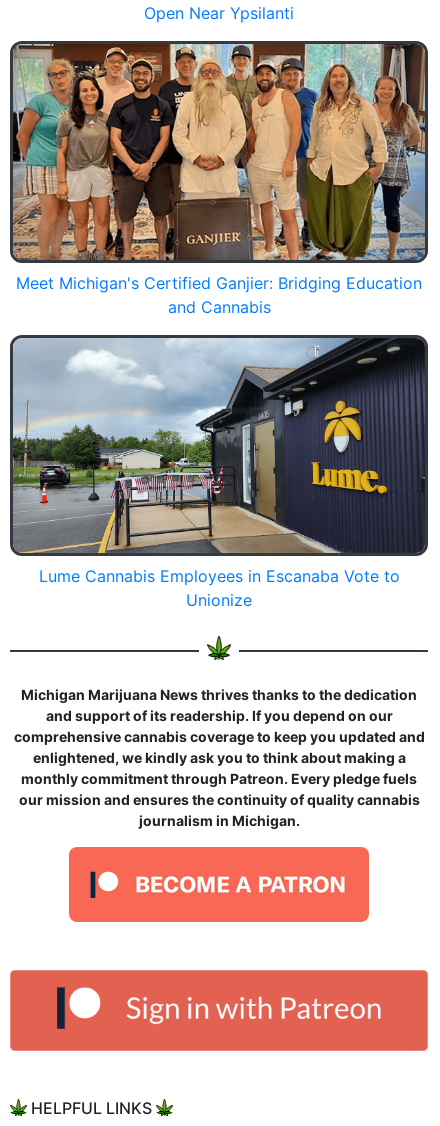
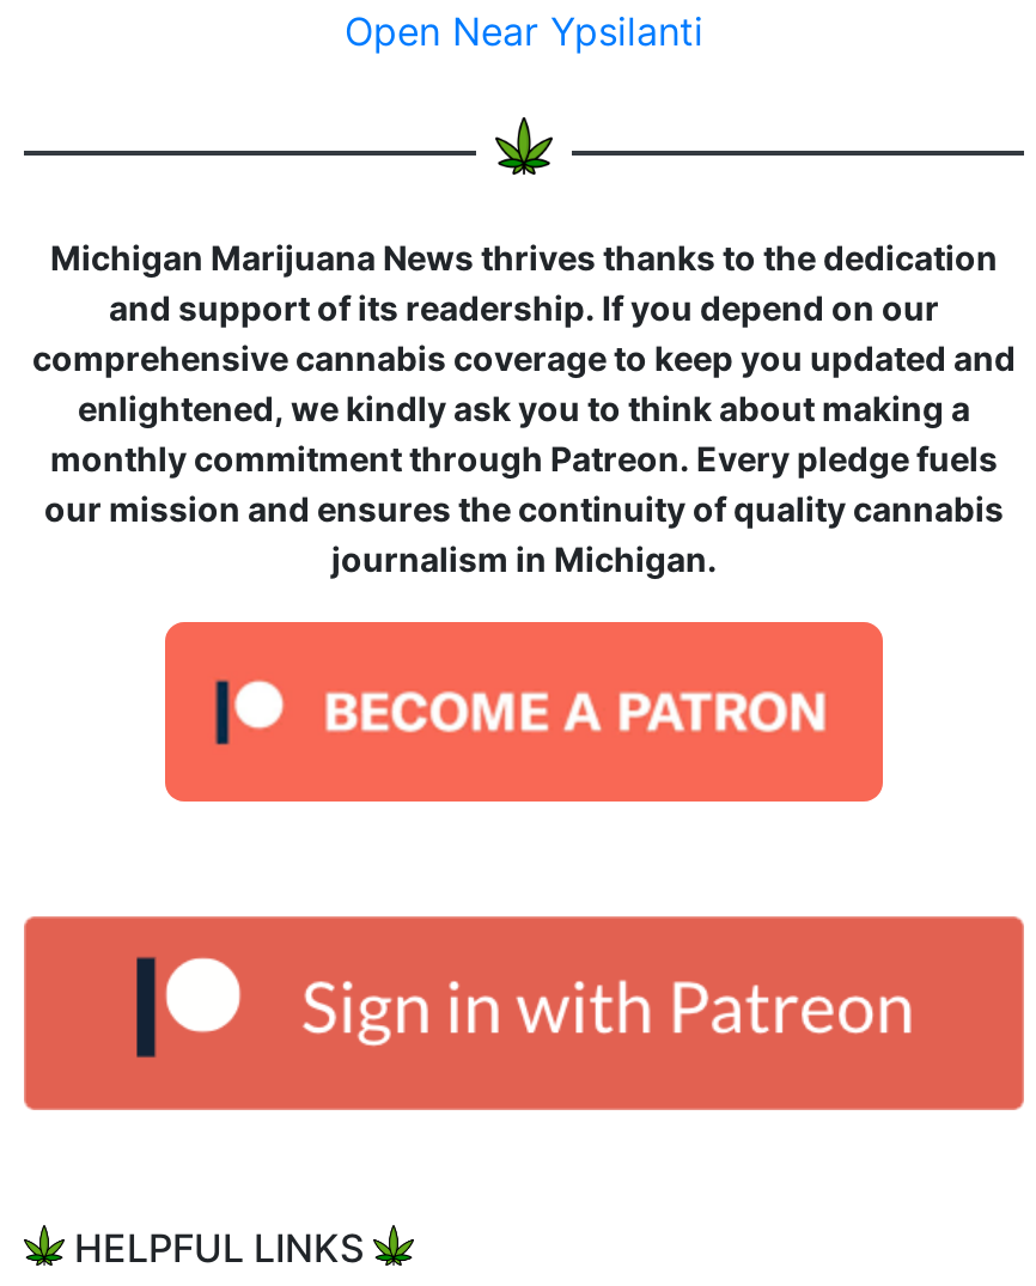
[9,40,429,317] [image] | Meet Michigan's Certified Ganjier: Bridging Education | and Cannabis -> none
[9,334,429,610] [image] | Lume Cannabis Employees in Escanaba Vote to | Unionize -> none

